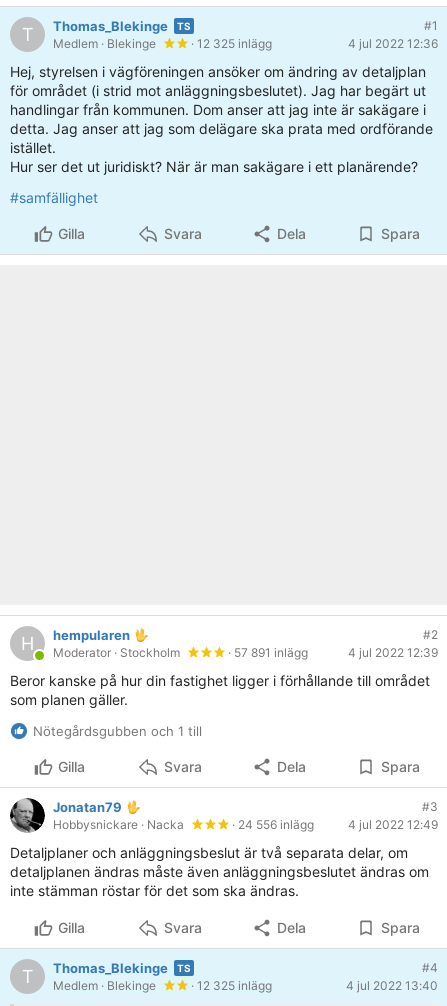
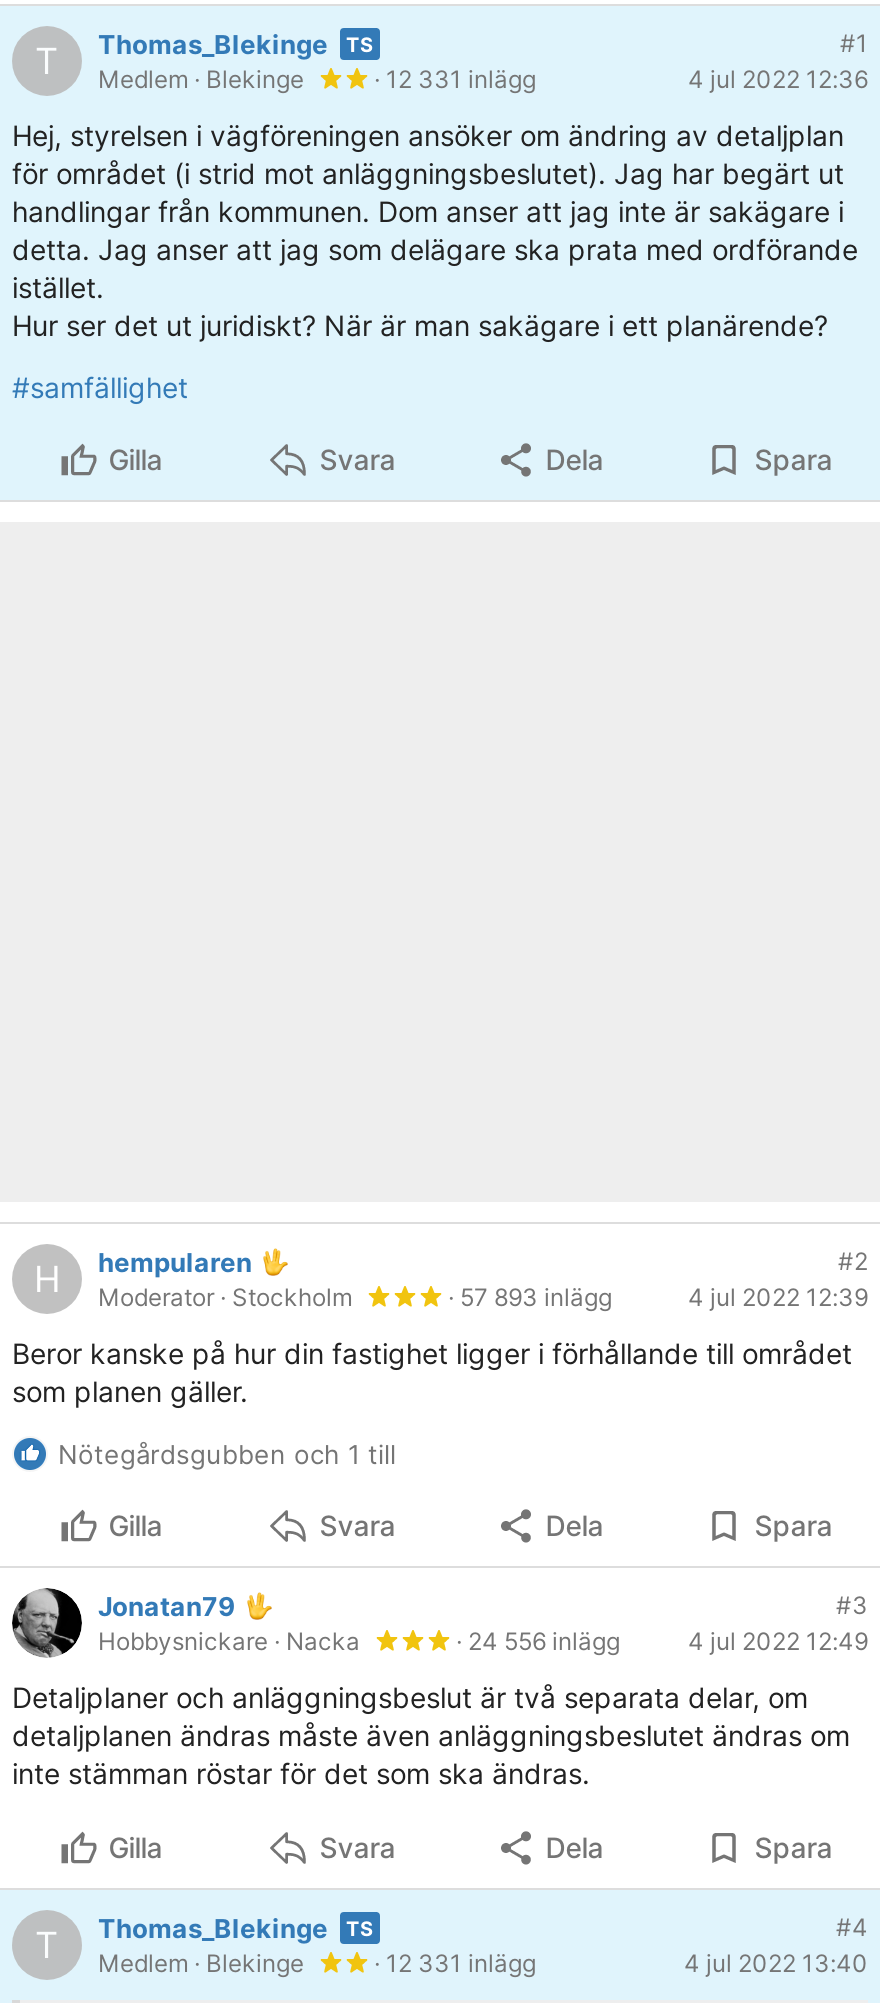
[188,36,272,51] · 12 325 inlägg -> [368,64,536,94] · 12 331 inlägg
[225,645,308,660] · 57 891 inlägg -> [442,1282,612,1312] · 57 893 inlägg
[188,978,272,993] · 12 325 inlägg -> [368,1948,536,1978] · 12 331 inlägg

